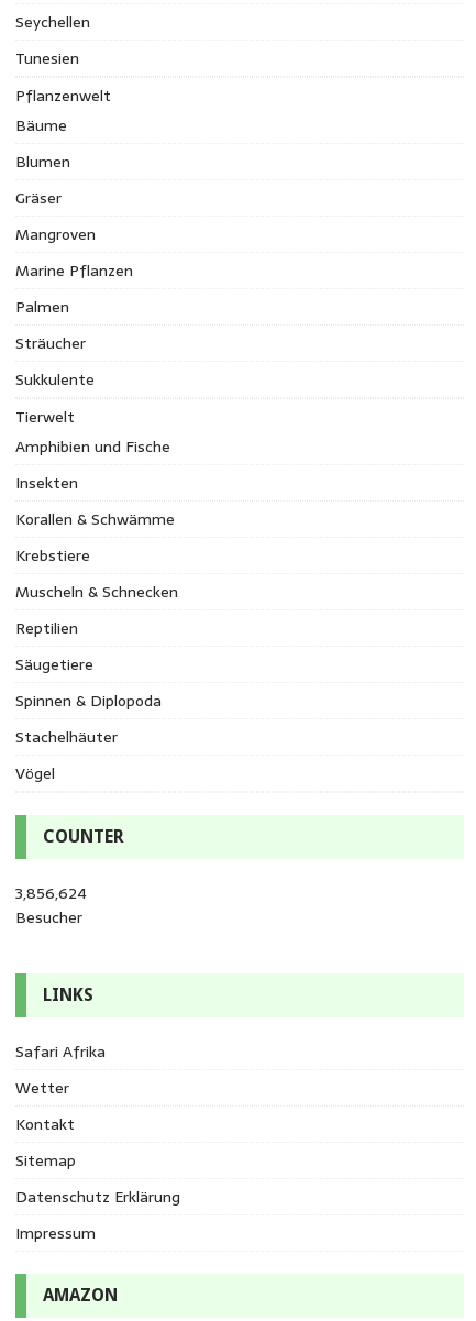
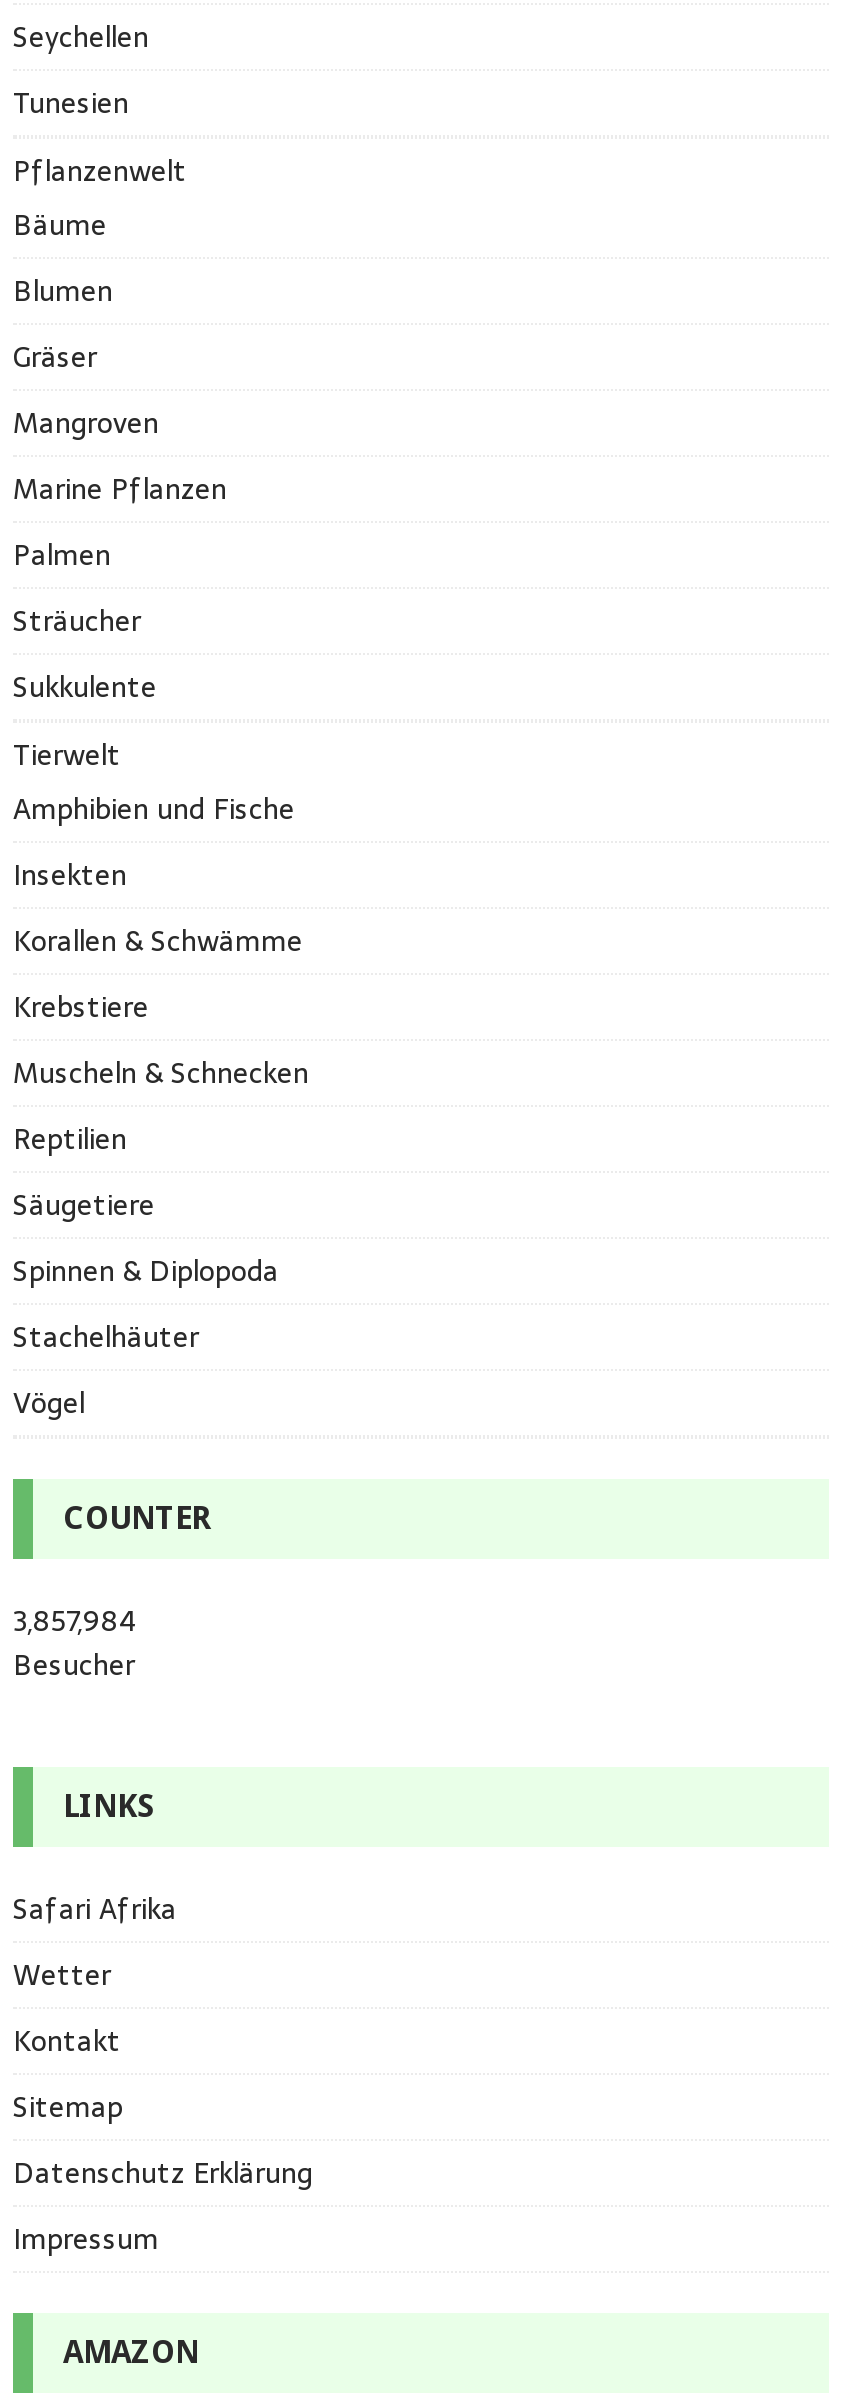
[15,881,87,905] 3,856,624 -> [13,1600,137,1644] 3,857,984

